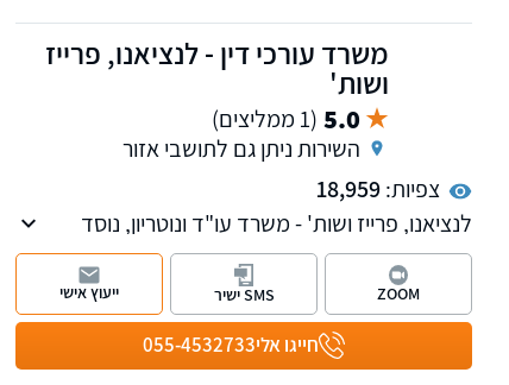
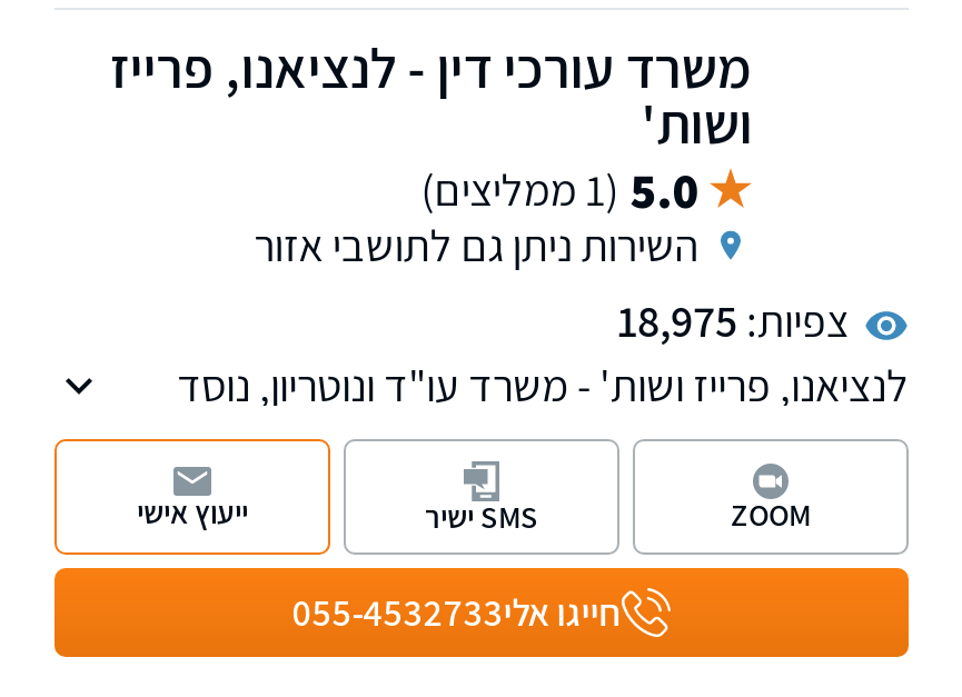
[316,173,440,204] צפיות: 18,959 -> [617,291,849,349] צפיות: 18,975

